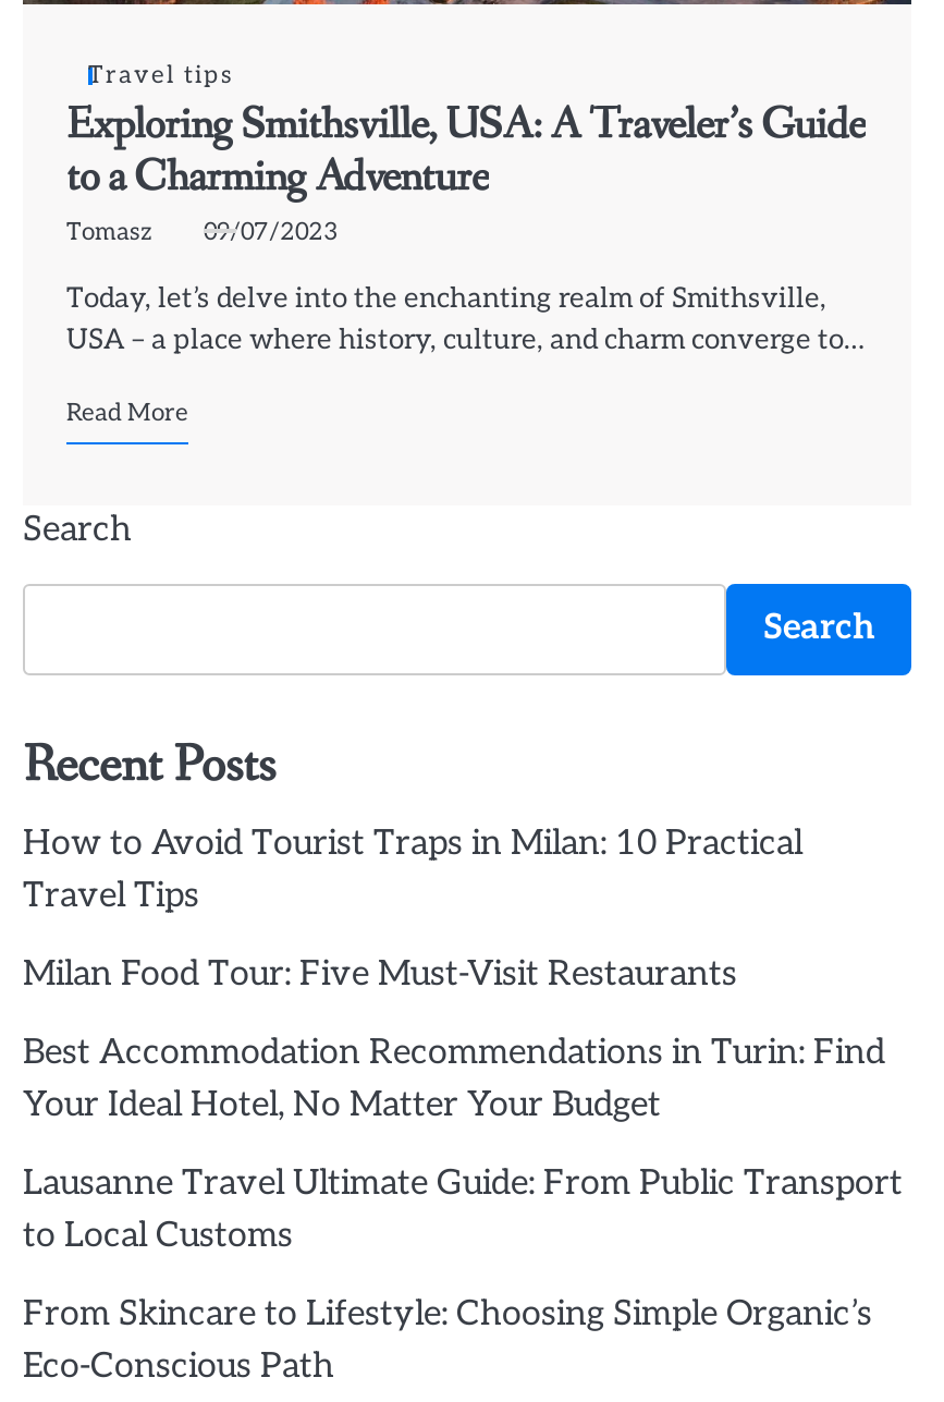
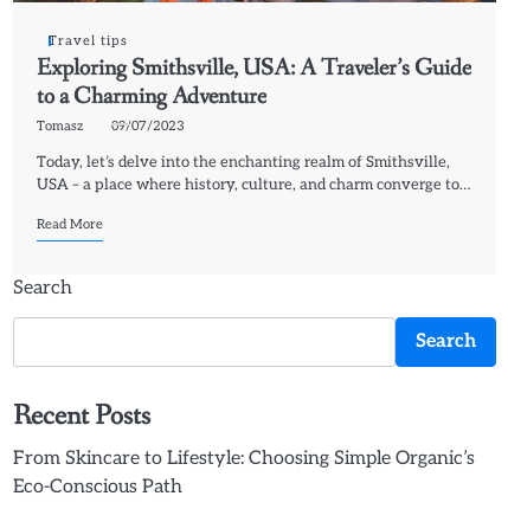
[23,823,903,1257] How to Avoid Tourist Traps in Milan: 10 Practical | Travel Tips | Milan Food Tour: Five Must-Visit Restaurants | Best Accommodation Recommendations in Turin: Find | Your Ideal Hotel, No Matter Your Budget | Lausanne Travel Ultimate Guide: From Public Transport | to Local Customs -> none

